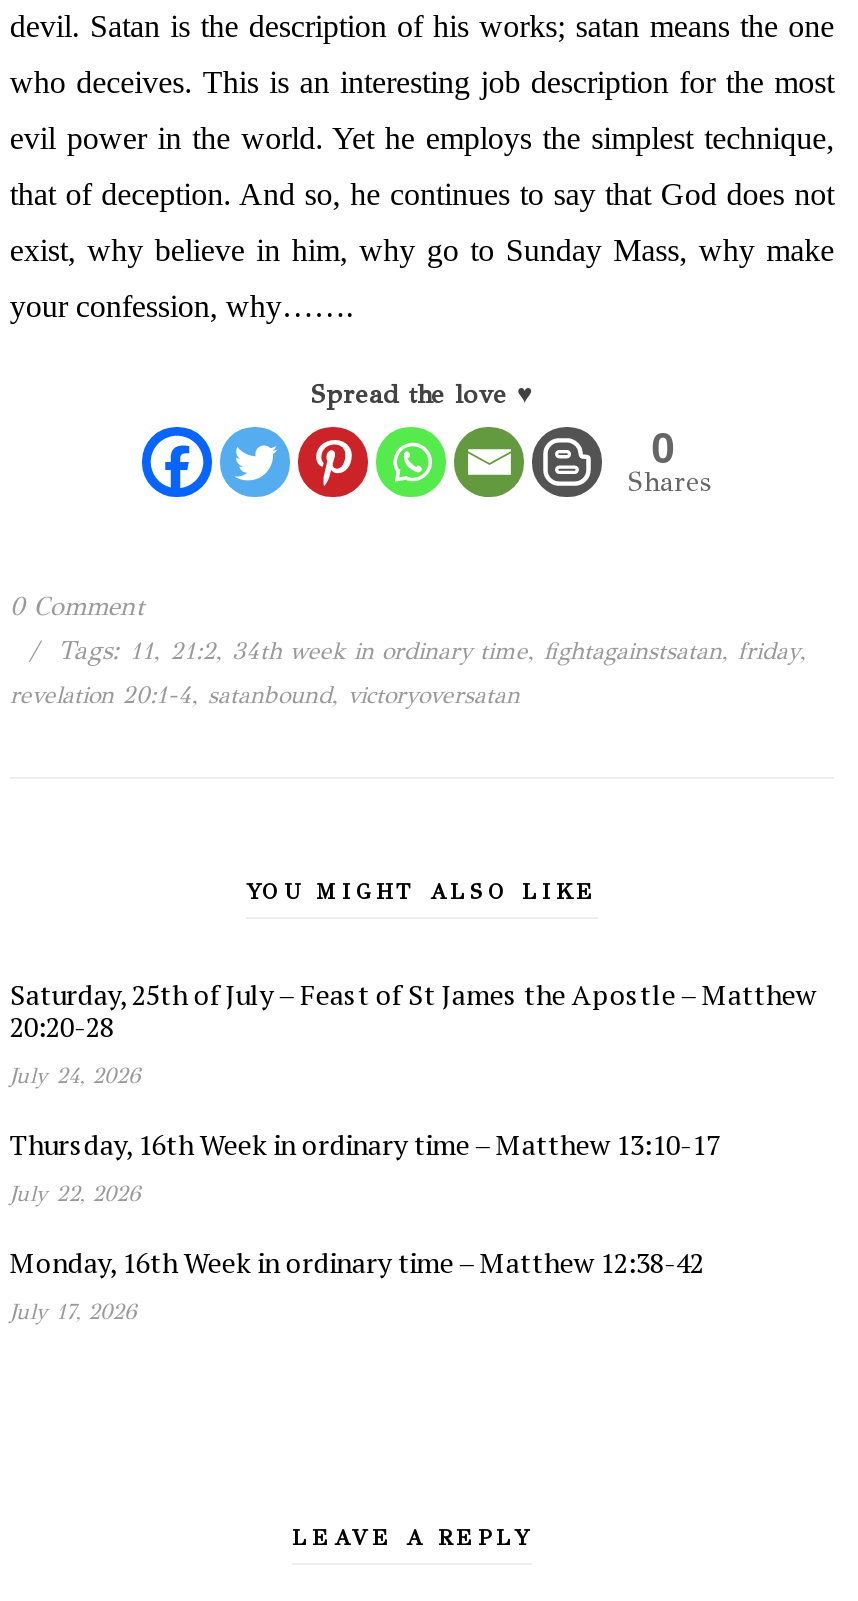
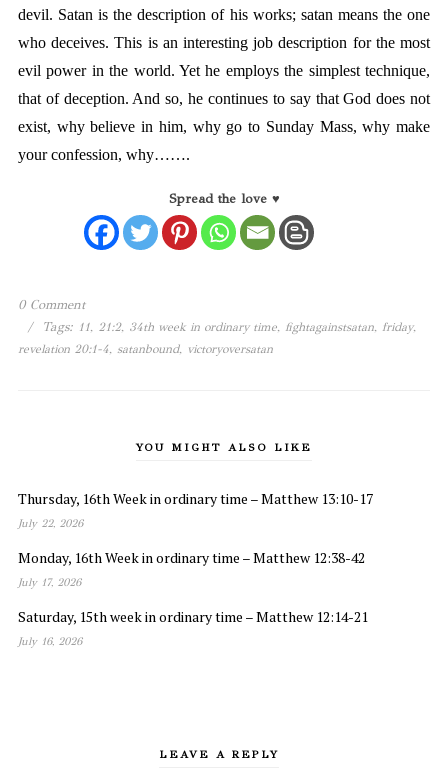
[628,424,712,500] 0 | Shares -> none
[10,976,816,1090] Saturday, 25th of July – Feast of St James the Apostle – Matthew | 20:20-28 | July 24, 2026 -> none
moved [10,1126,720,1326] -> [18,489,373,589]: Thursday, 16th Week in ordinary time – Matthew 13:10-17 | July 22, 2026 | Monday, 16th Week in ordinary time – Matthew 12:38-42 | July 17, 2026
none -> [18,607,368,648] Saturday, 15th week in ordinary time – Matthew 12:14-21 | July 16, 2026

